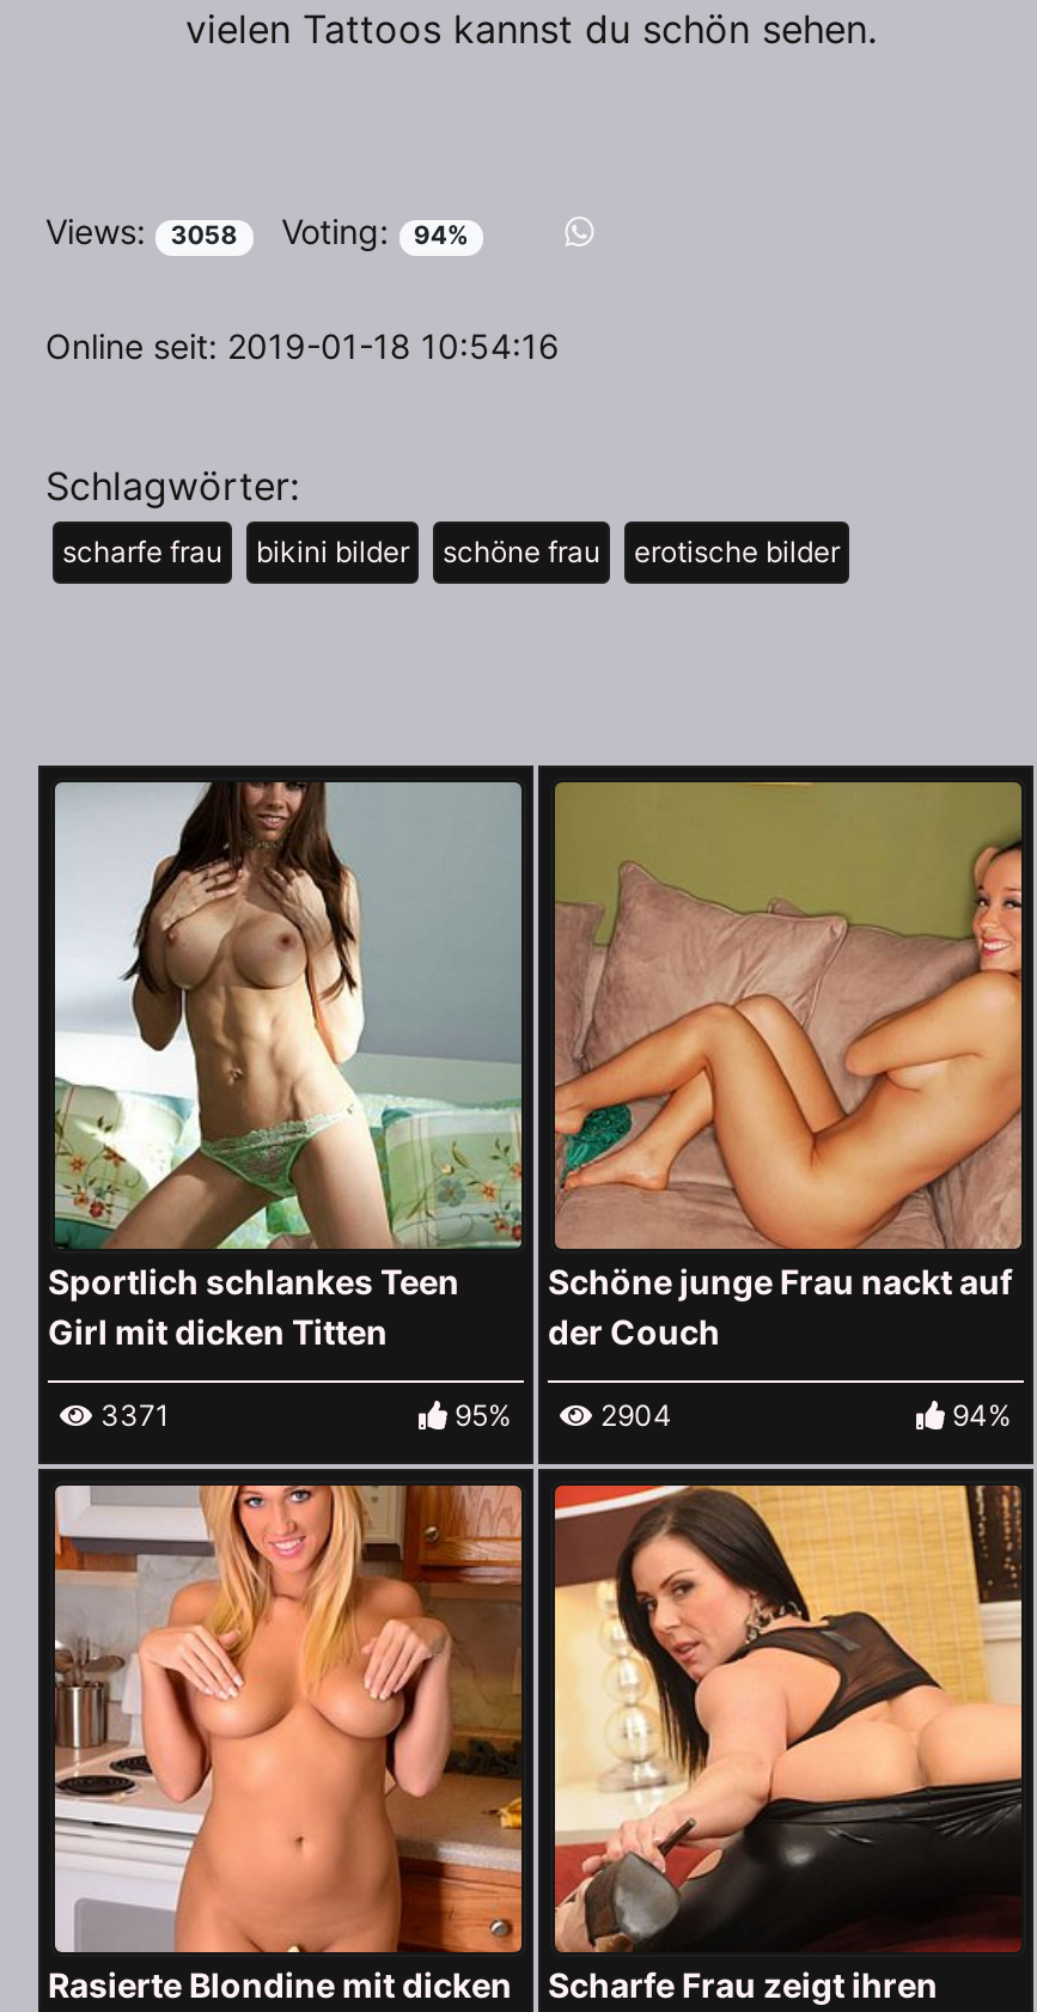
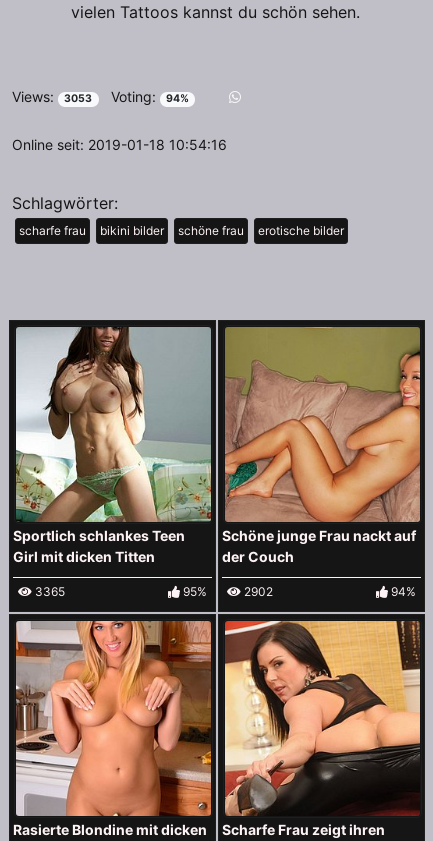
[45,211,469,252] Views: 3058 Voting: 94% -> [12,88,189,105] Views: 3053 Voting: 94%
[93,1398,170,1434] 3371 -> [32,584,65,599] 3365
[593,1398,672,1434] 2904 -> [241,584,273,599] 2902

